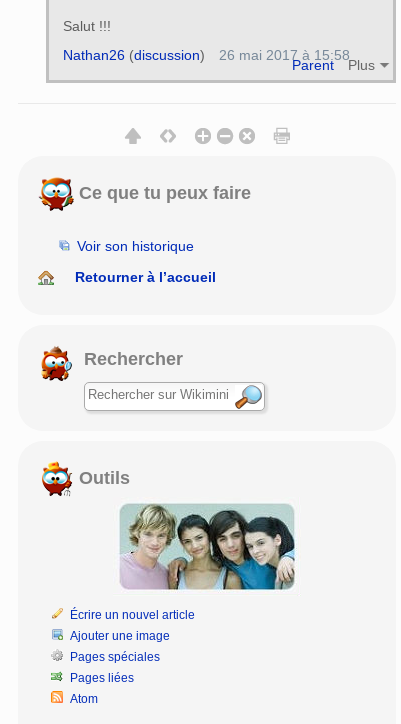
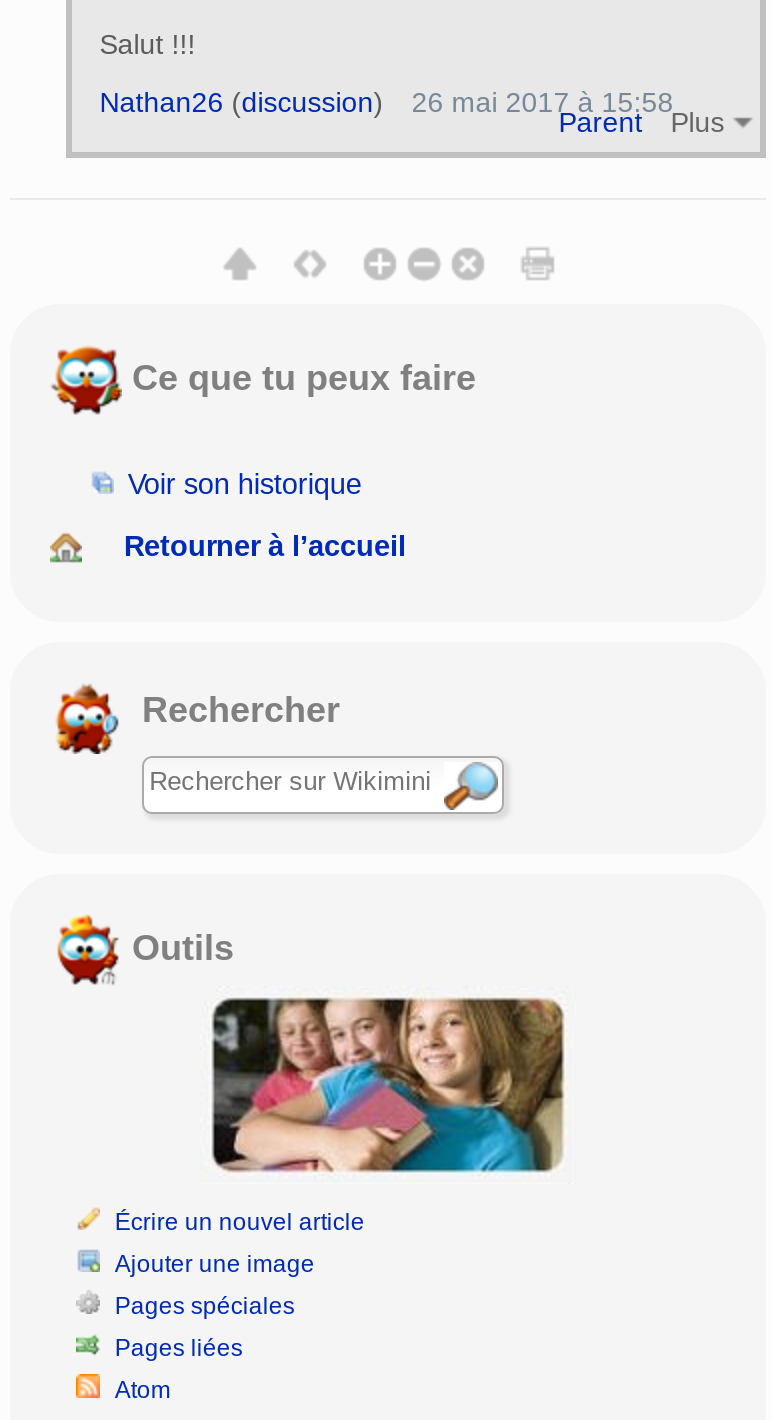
[119,503,295,591] [image] -> [210,996,566,1174] [image]

